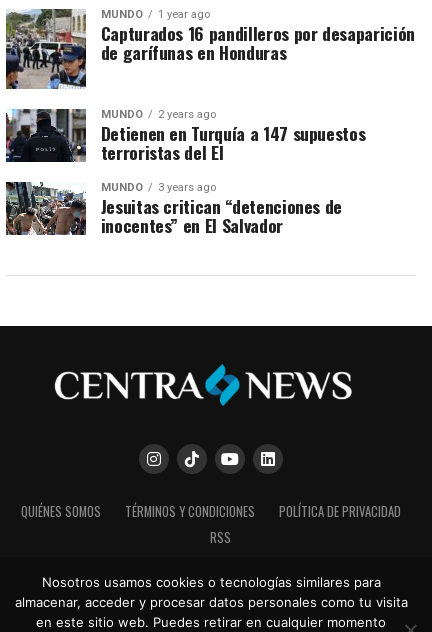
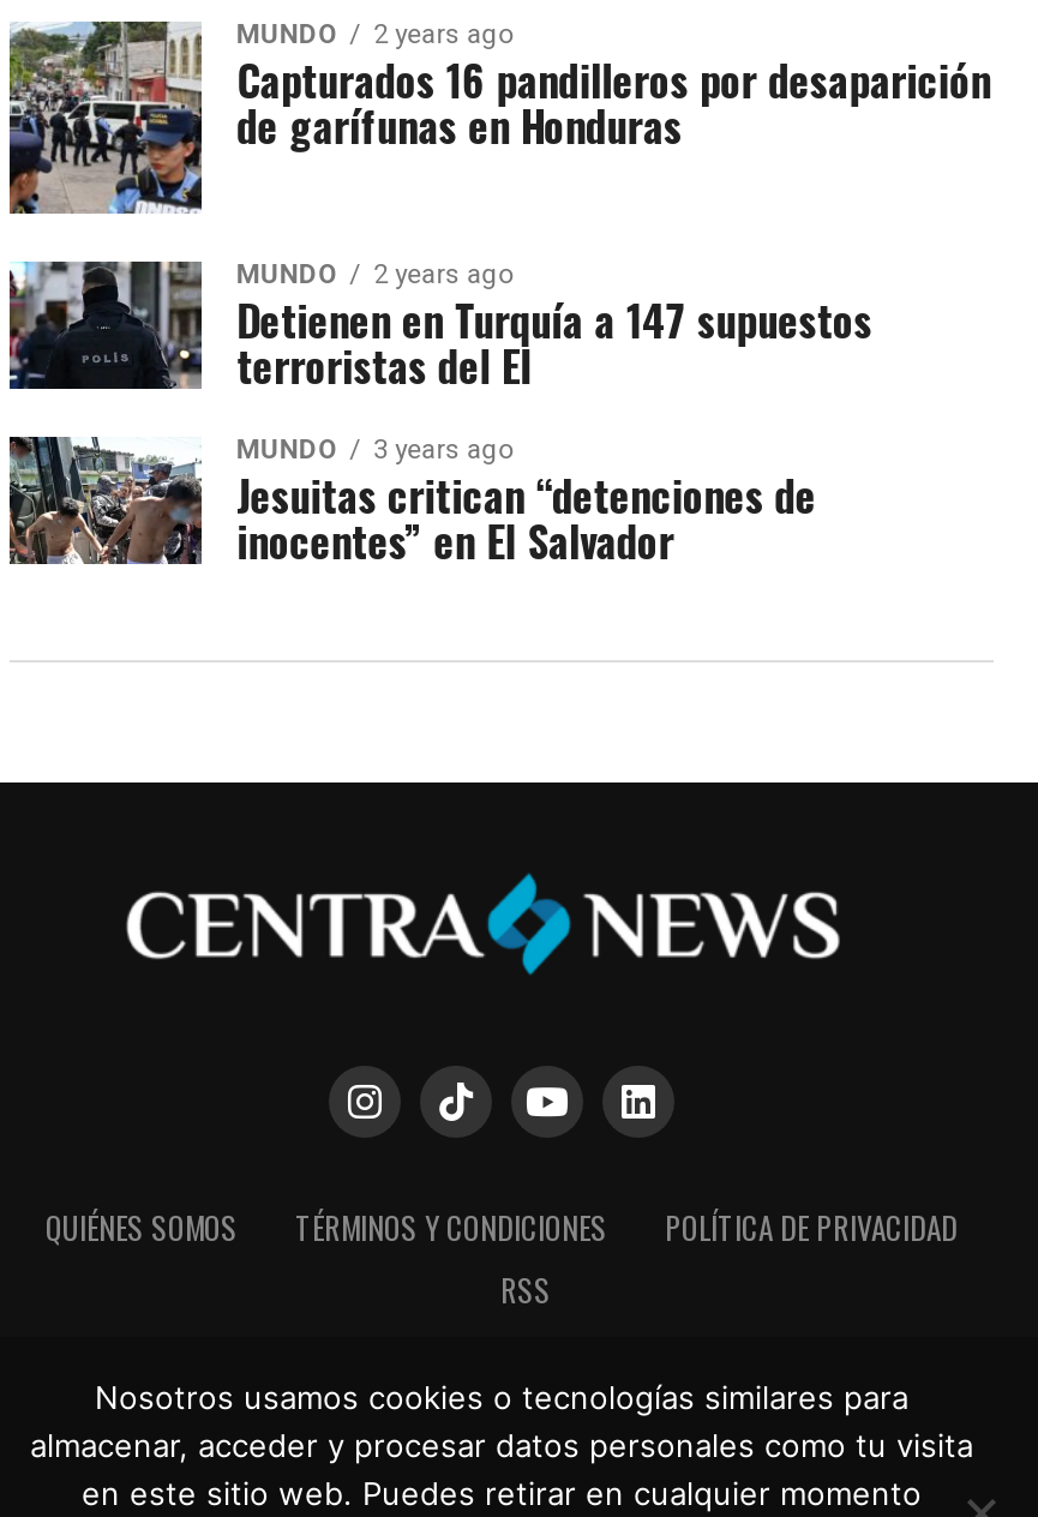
[101,8,210,21] MUNDO 1 year ago -> [237,18,513,49] MUNDO 2 years ago

